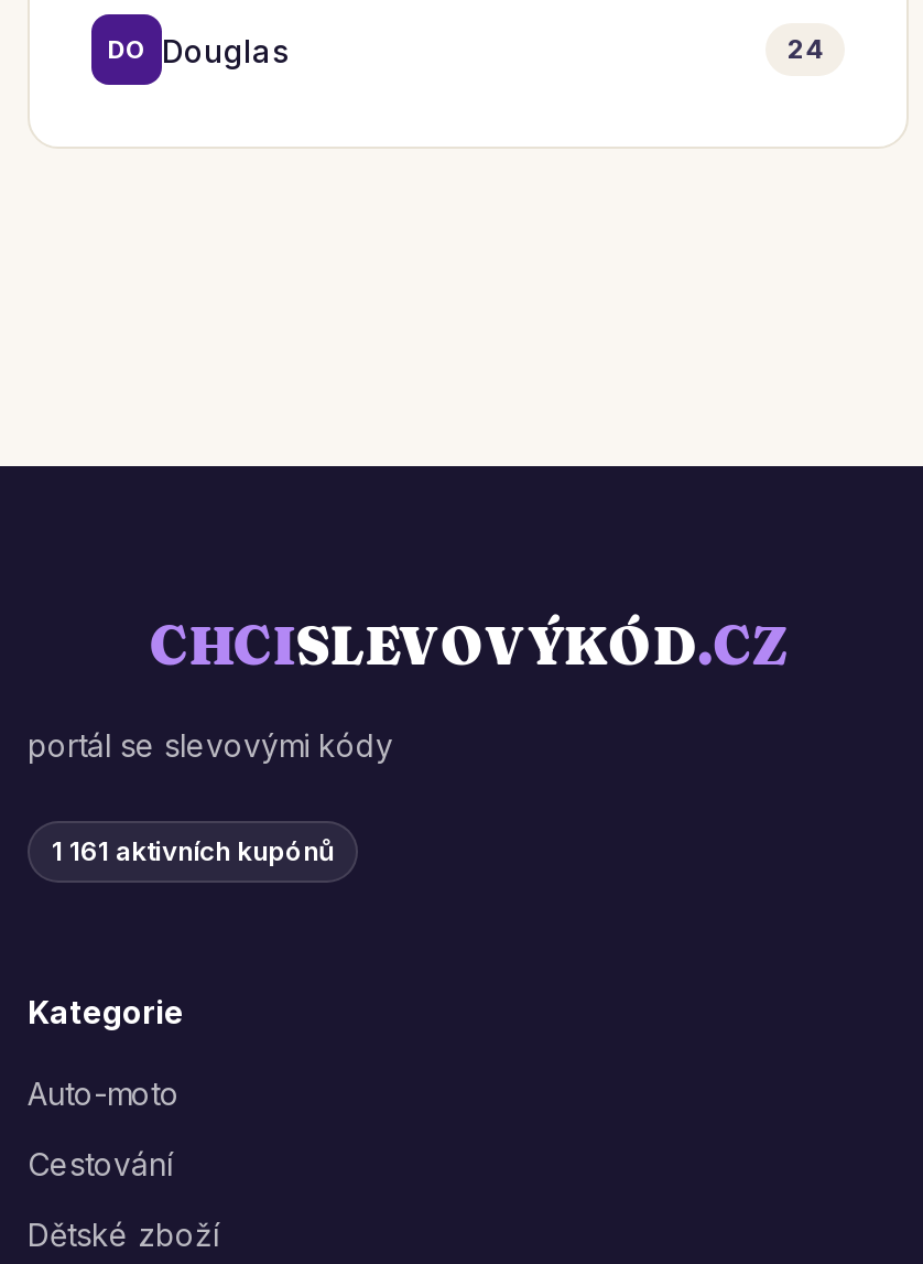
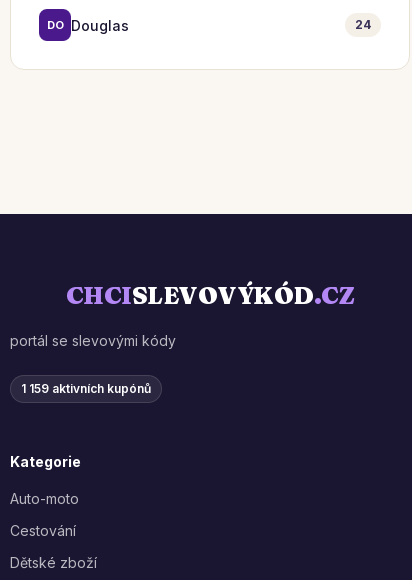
[52,834,334,867] 1 161 aktivních kupónů -> [21,381,151,396] 1 159 aktivních kupónů

